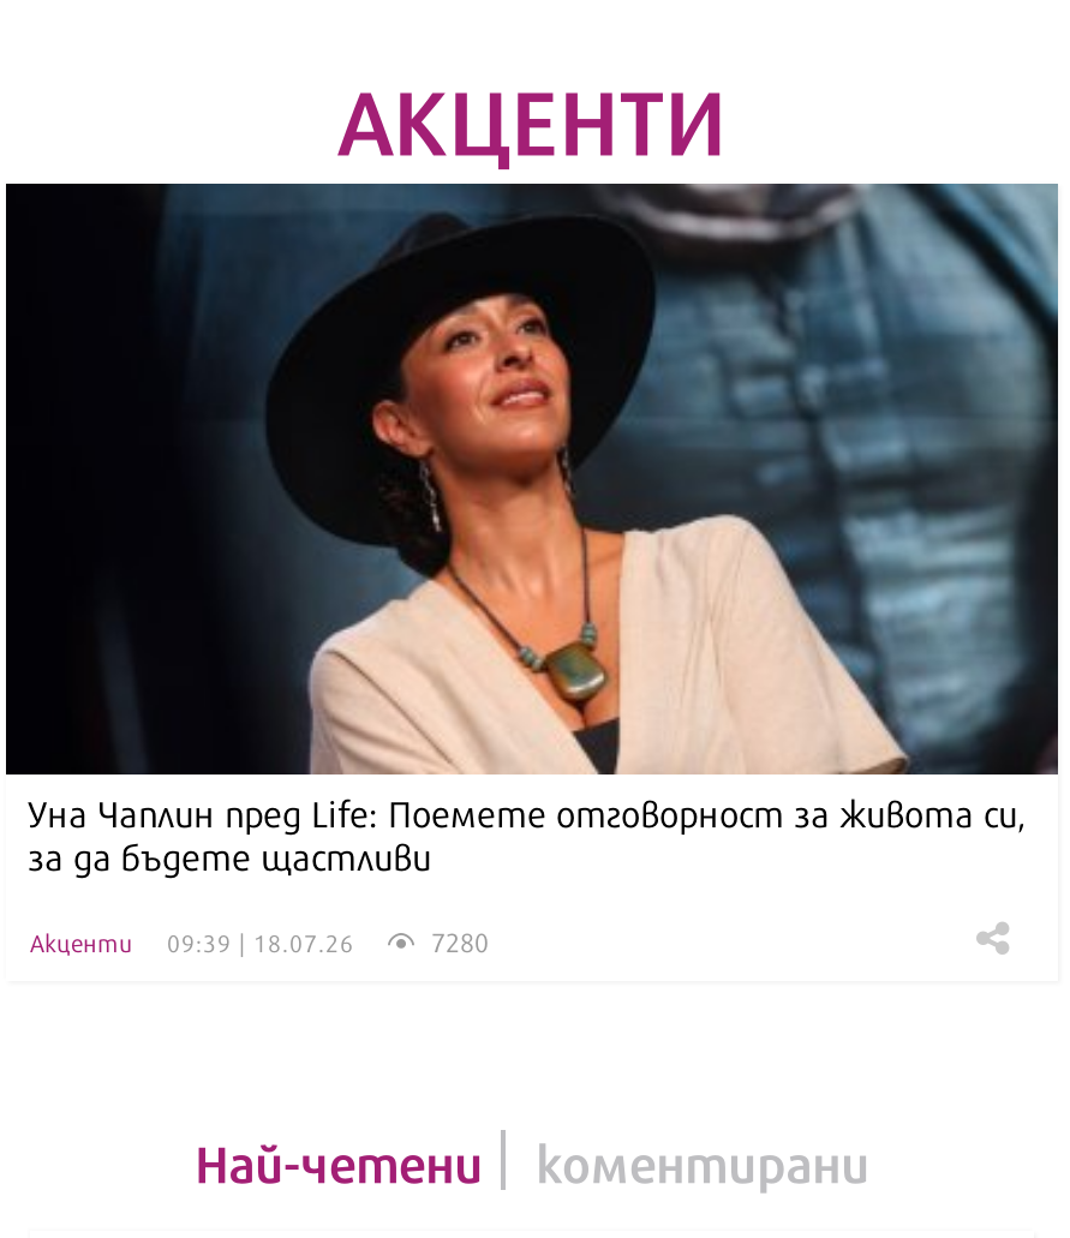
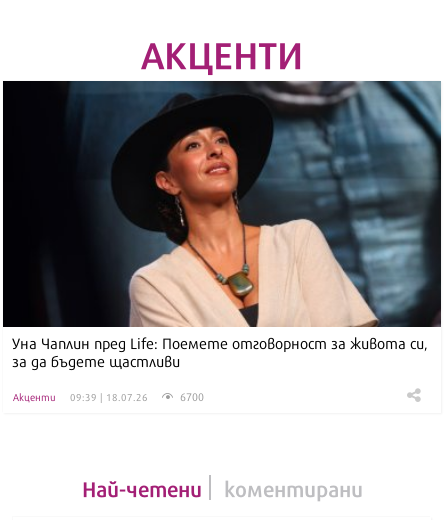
[424,921,489,960] 7280 -> [177,388,204,404] 6700

